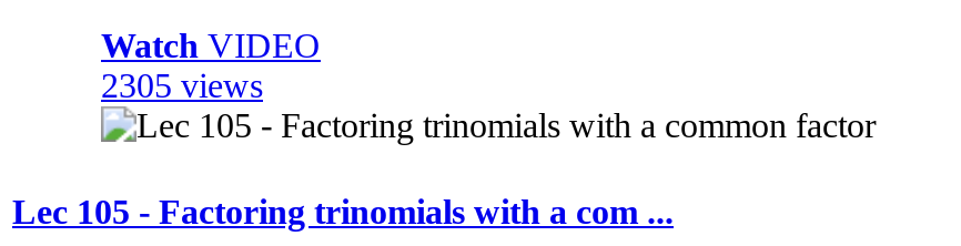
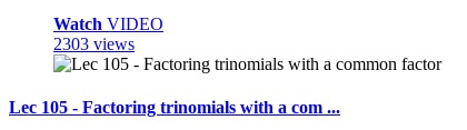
[101,67,263,104] 2305 views -> [53,35,135,53] 2303 views

